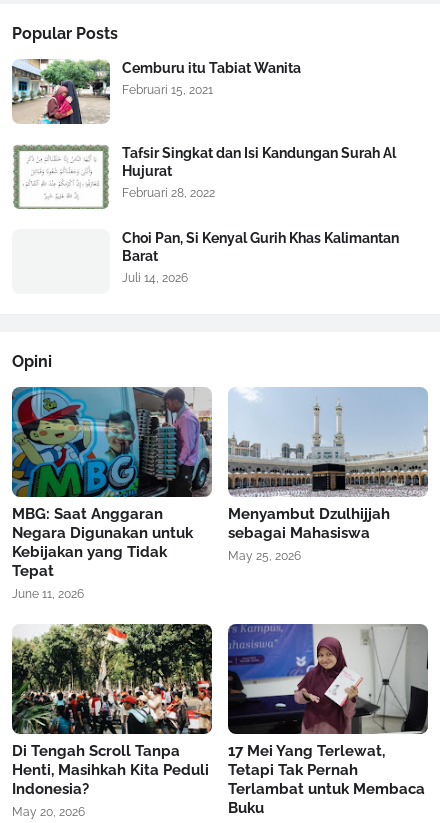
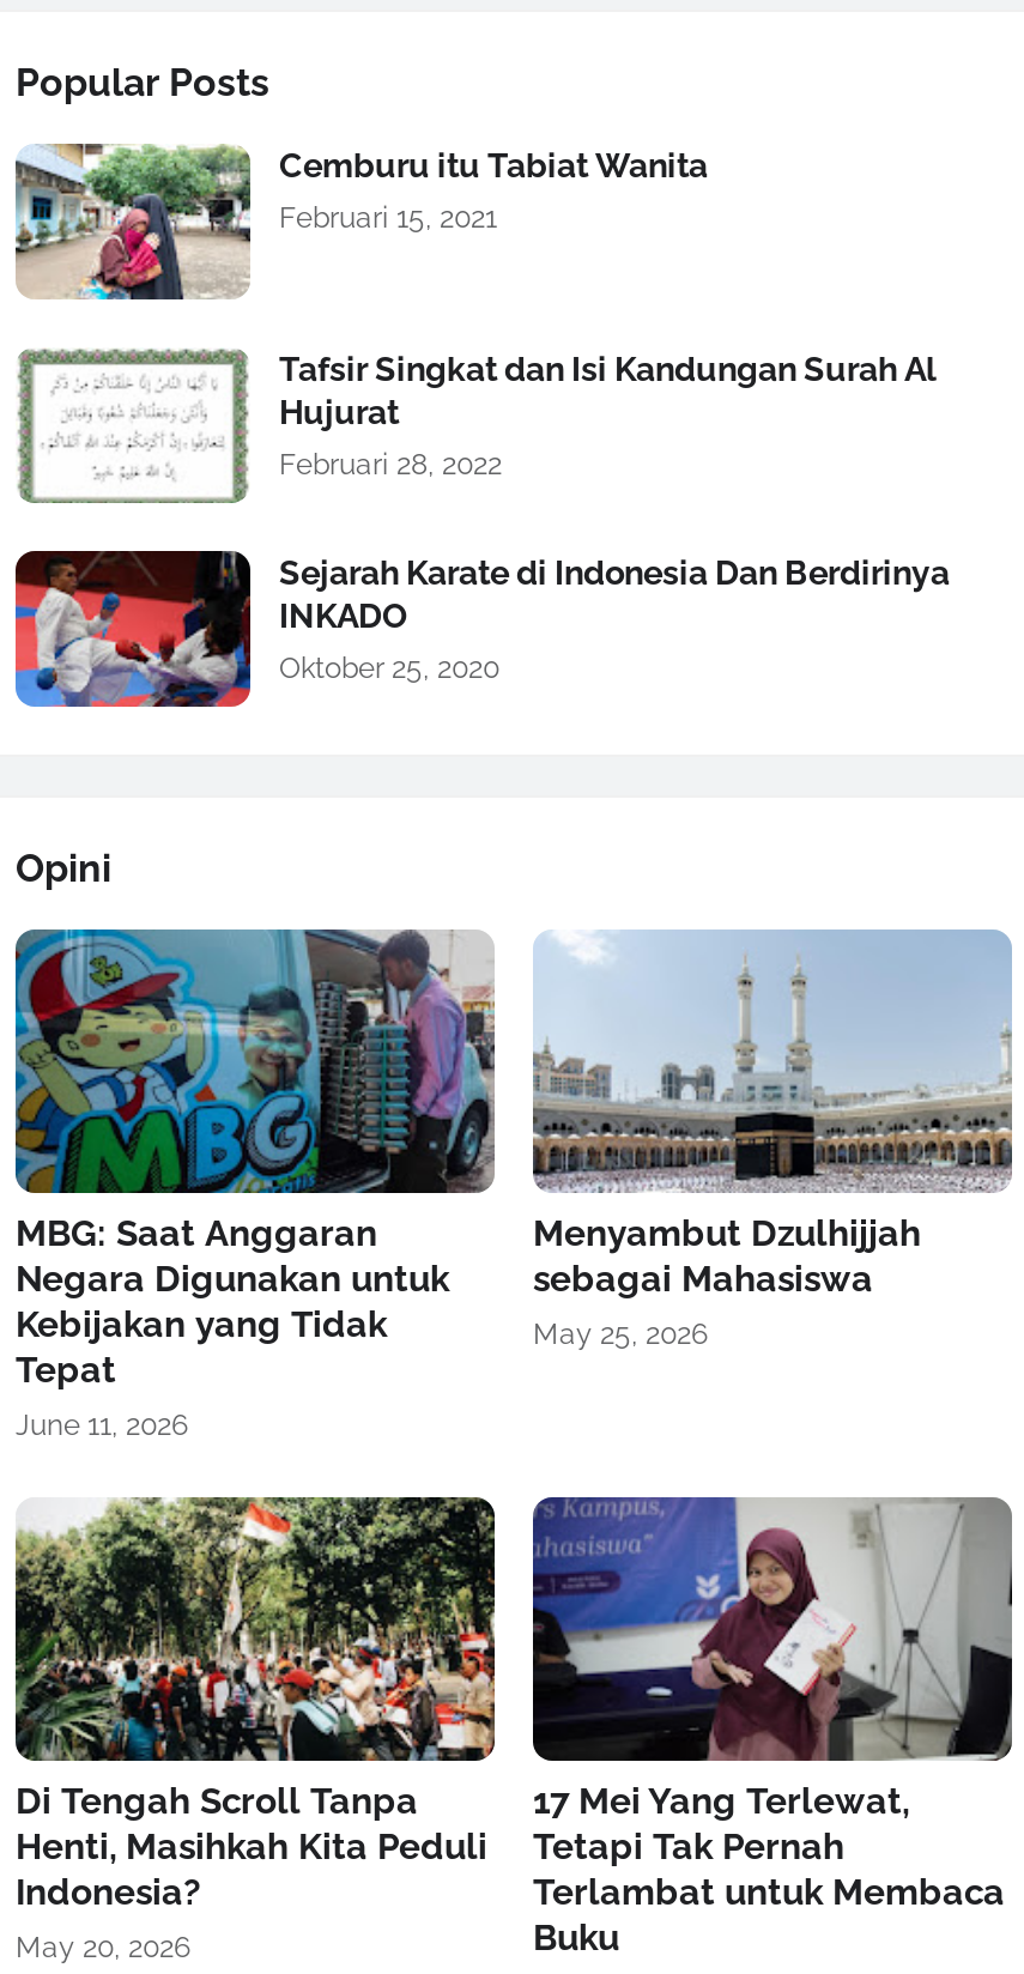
none -> [13,549,246,709] [image]
[122,230,399,285] Choi Pan, Si Kenyal Gurih Khas Kalimantan | Barat | Juli 14, 2026 -> [279,554,950,686] Sejarah Karate di Indonesia Dan Berdirinya | INKADO | Oktober 25, 2020

